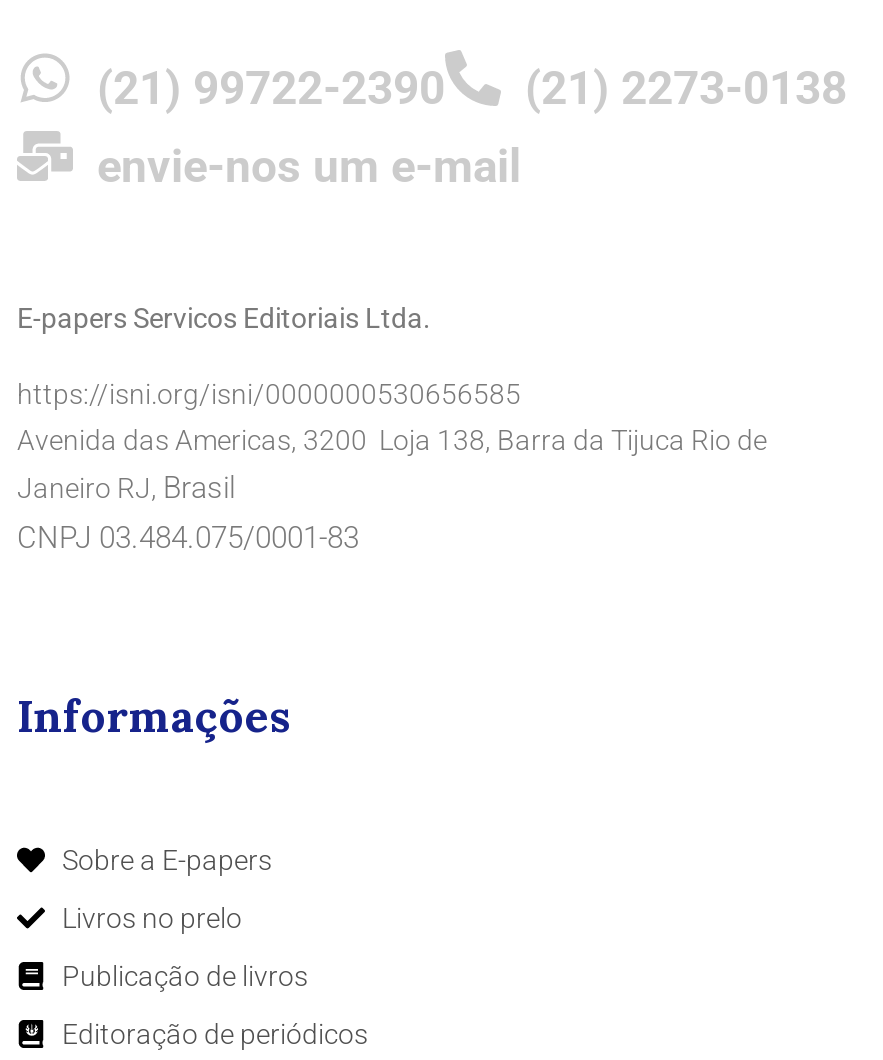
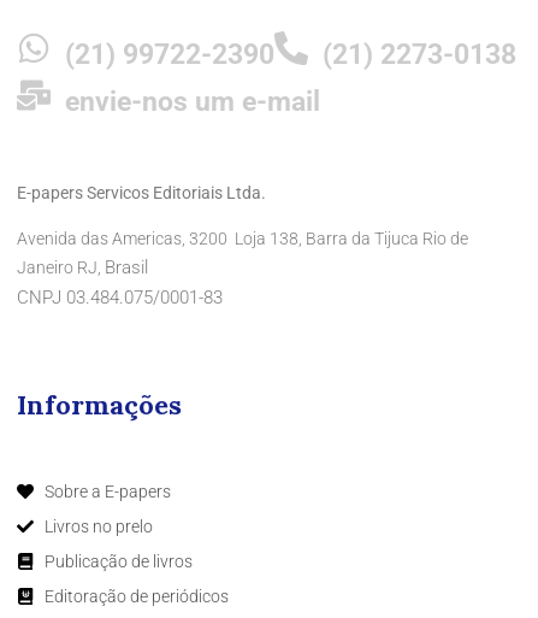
[17,378,521,410] https://isni.org/isni/0000000530656585 -> none

